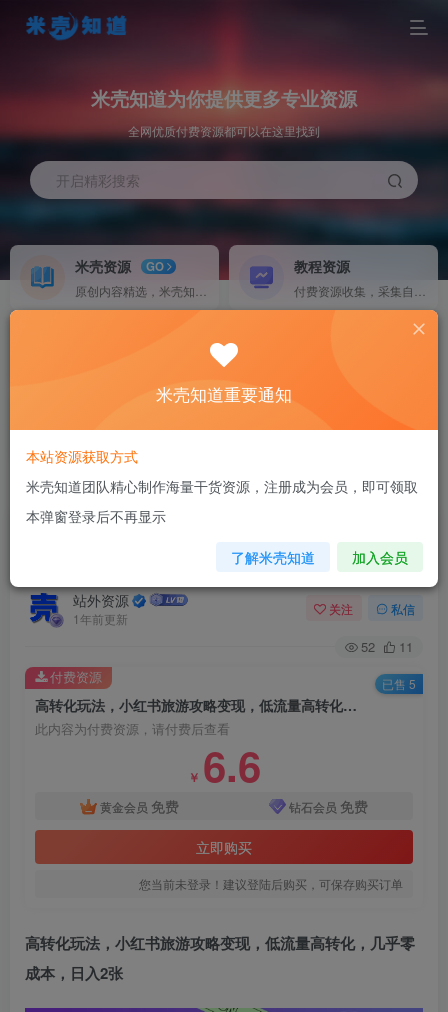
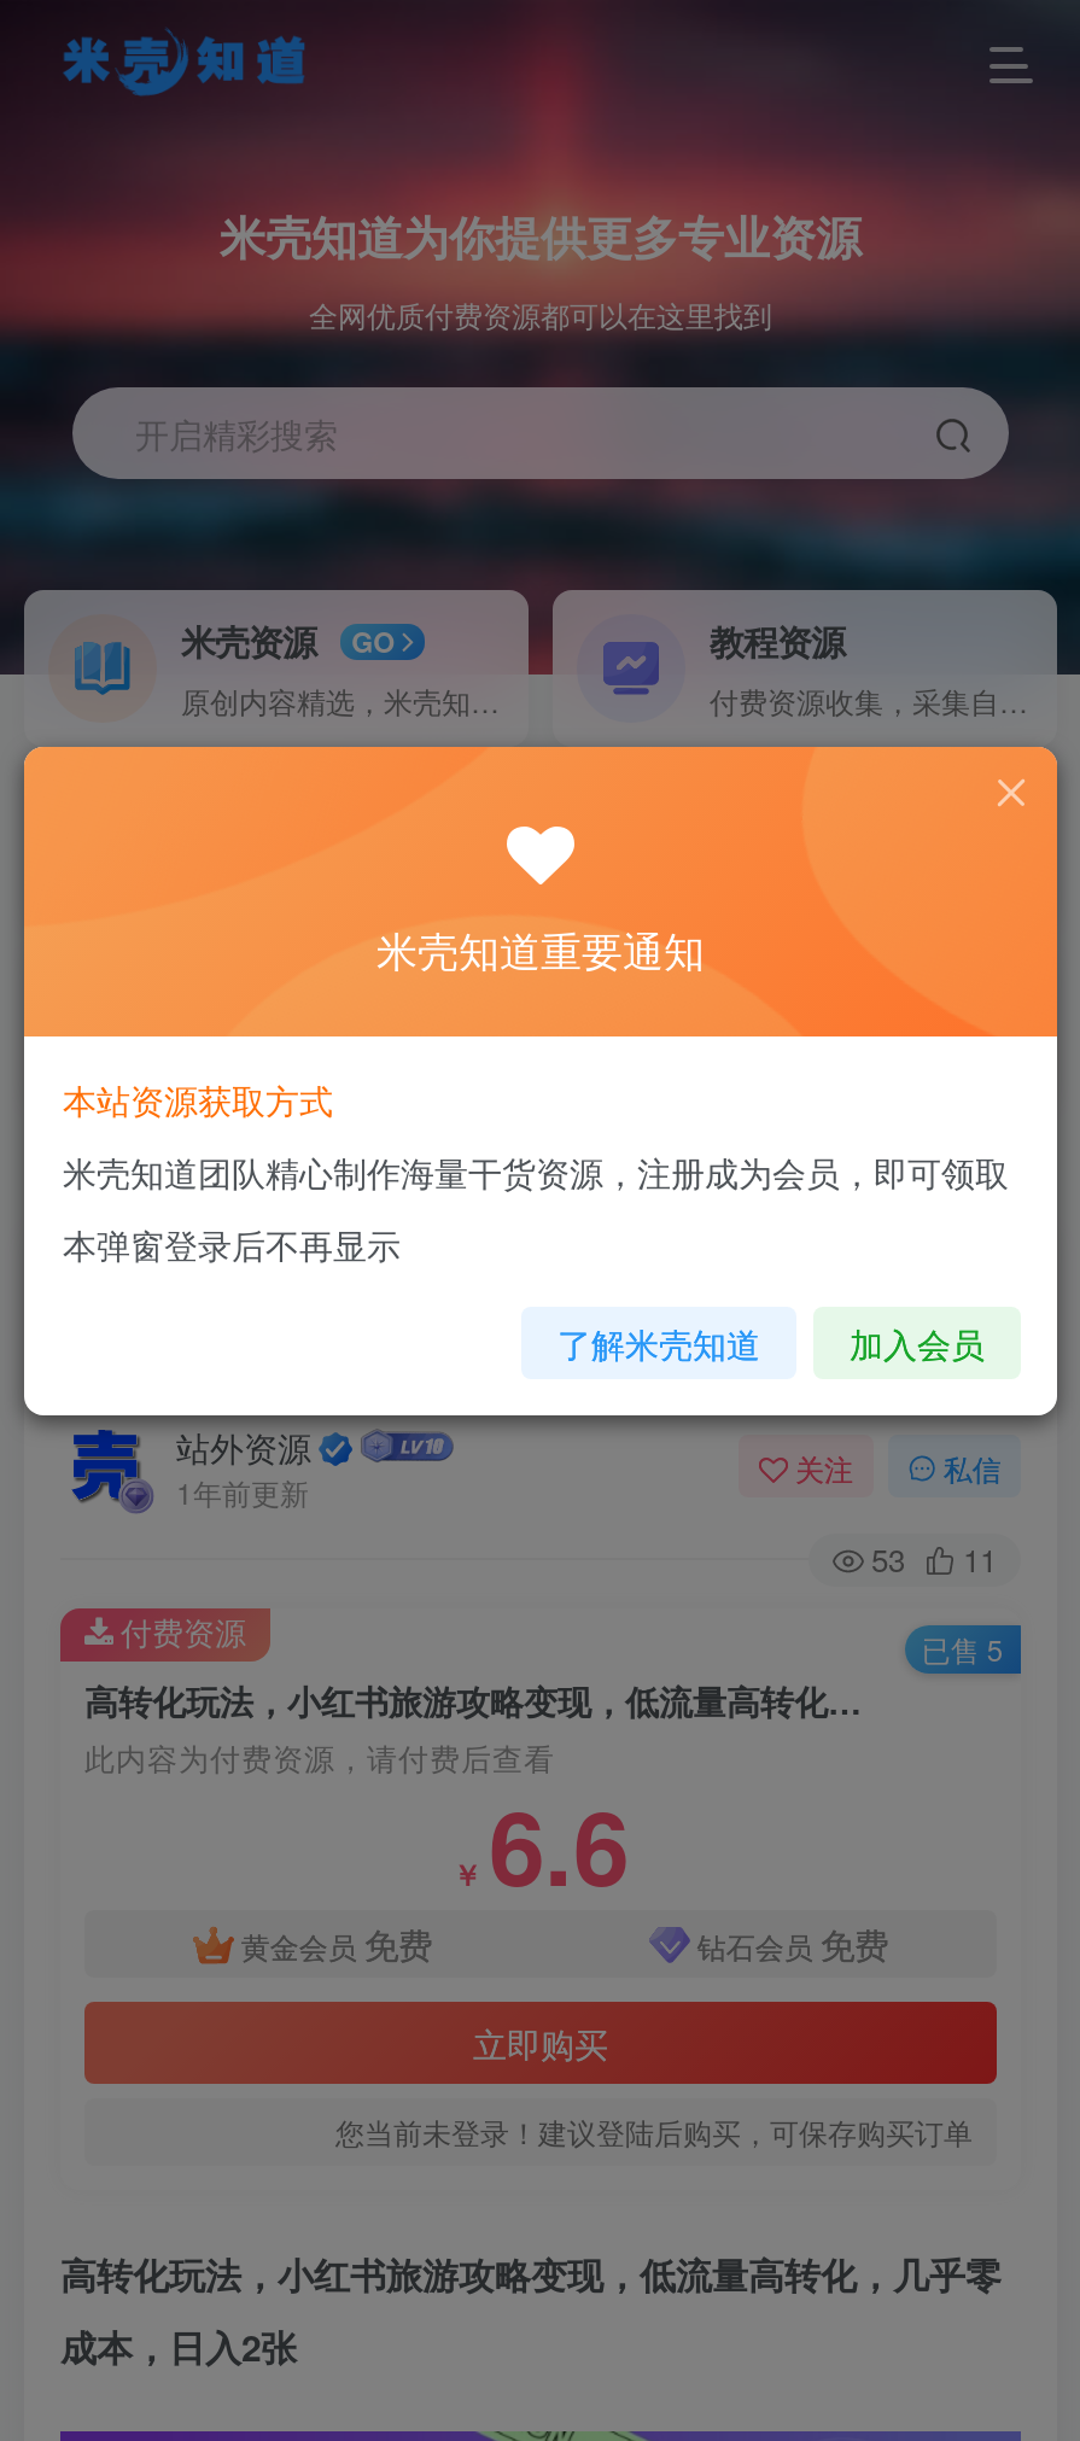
[361,637,413,656] 52 11 -> [871,1536,997,1582] 53 11

